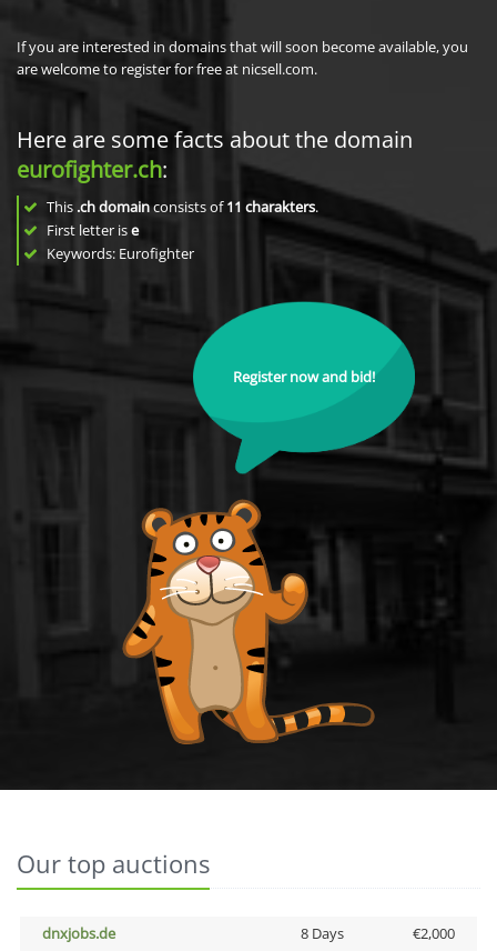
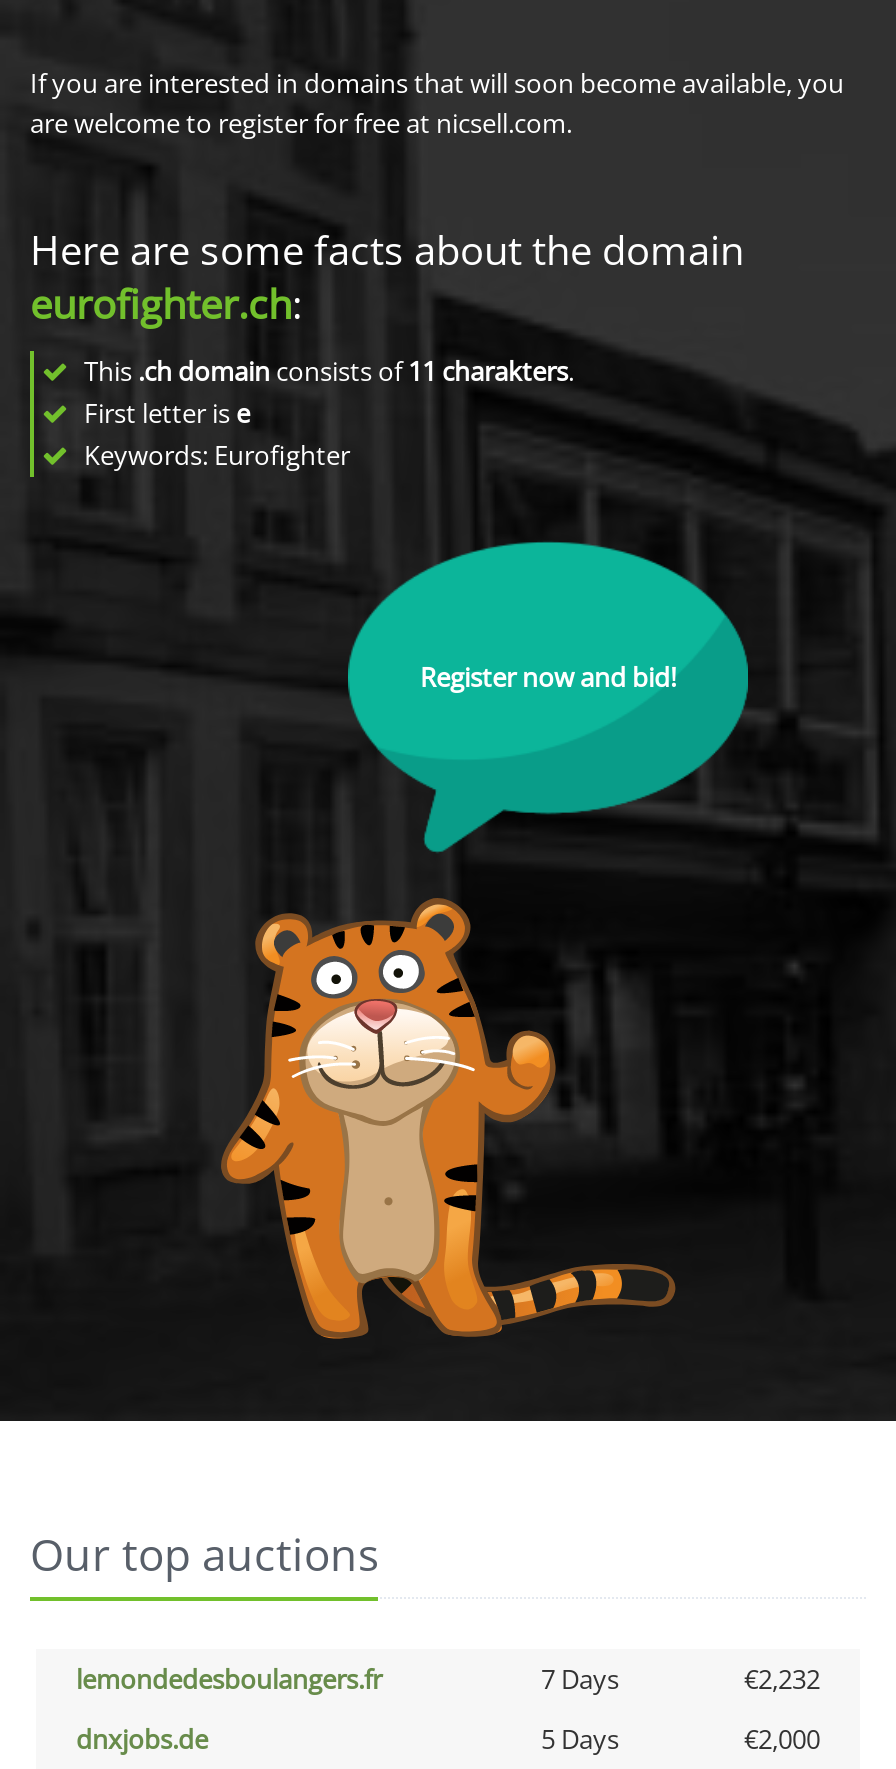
none -> [76,1661,820,1697] lemondedesboulangers.fr | 7 Days | €2,232
[300,923,343,943] 8 Days -> [541,1721,619,1757] 5 Days

